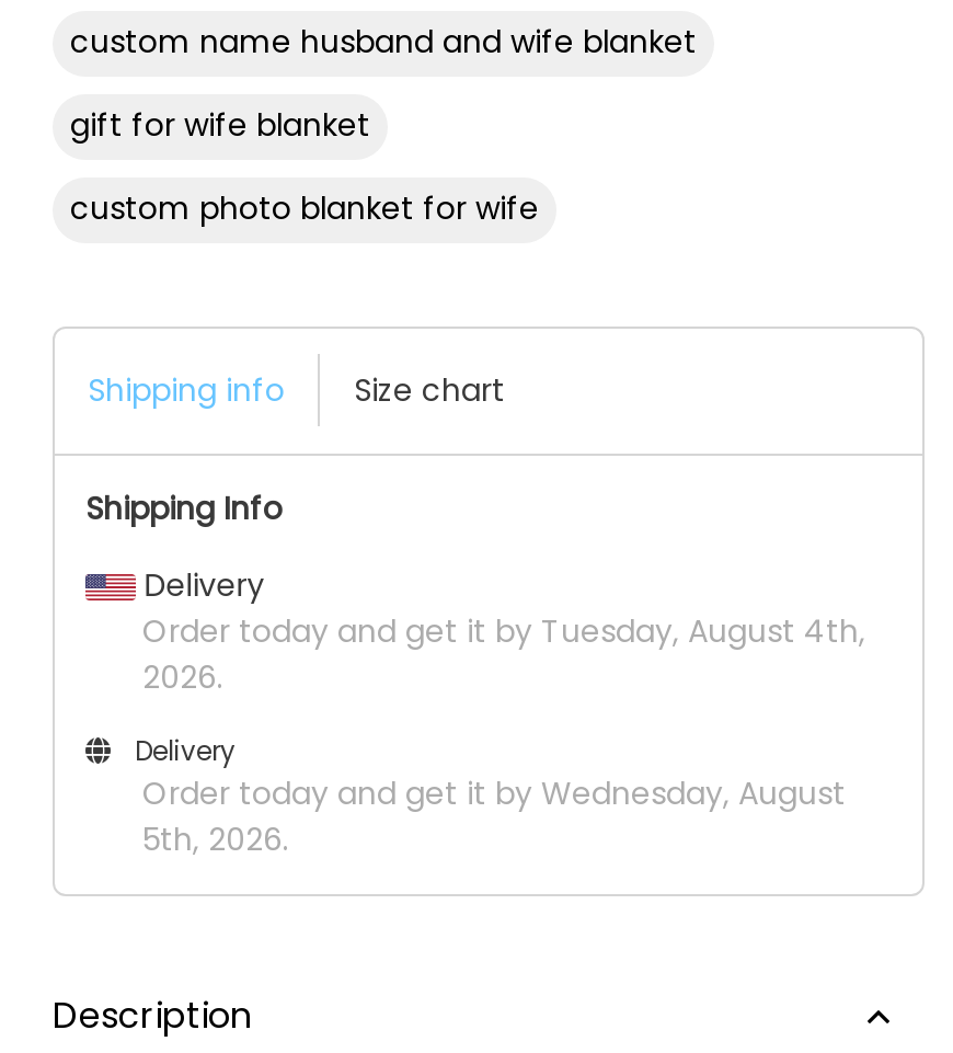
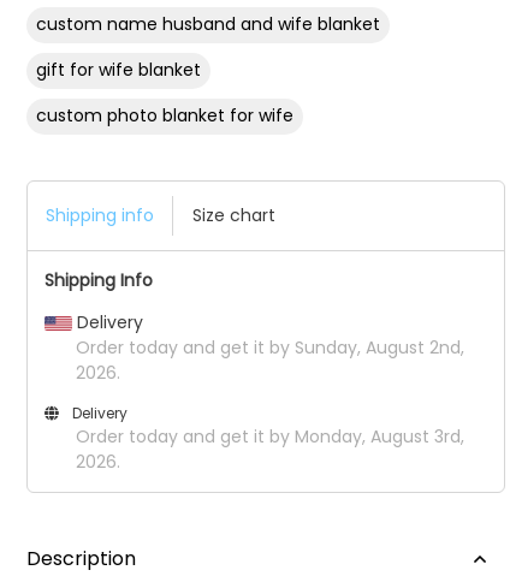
[142,608,865,652] Order today and get it by Tuesday, August 4th, -> [76,335,464,359] Order today and get it by Sunday, August 2nd,
[142,771,846,860] Order today and get it by Wednesday, August | 5th, 2026. -> [76,424,464,473] Order today and get it by Monday, August 3rd, | 2026.

